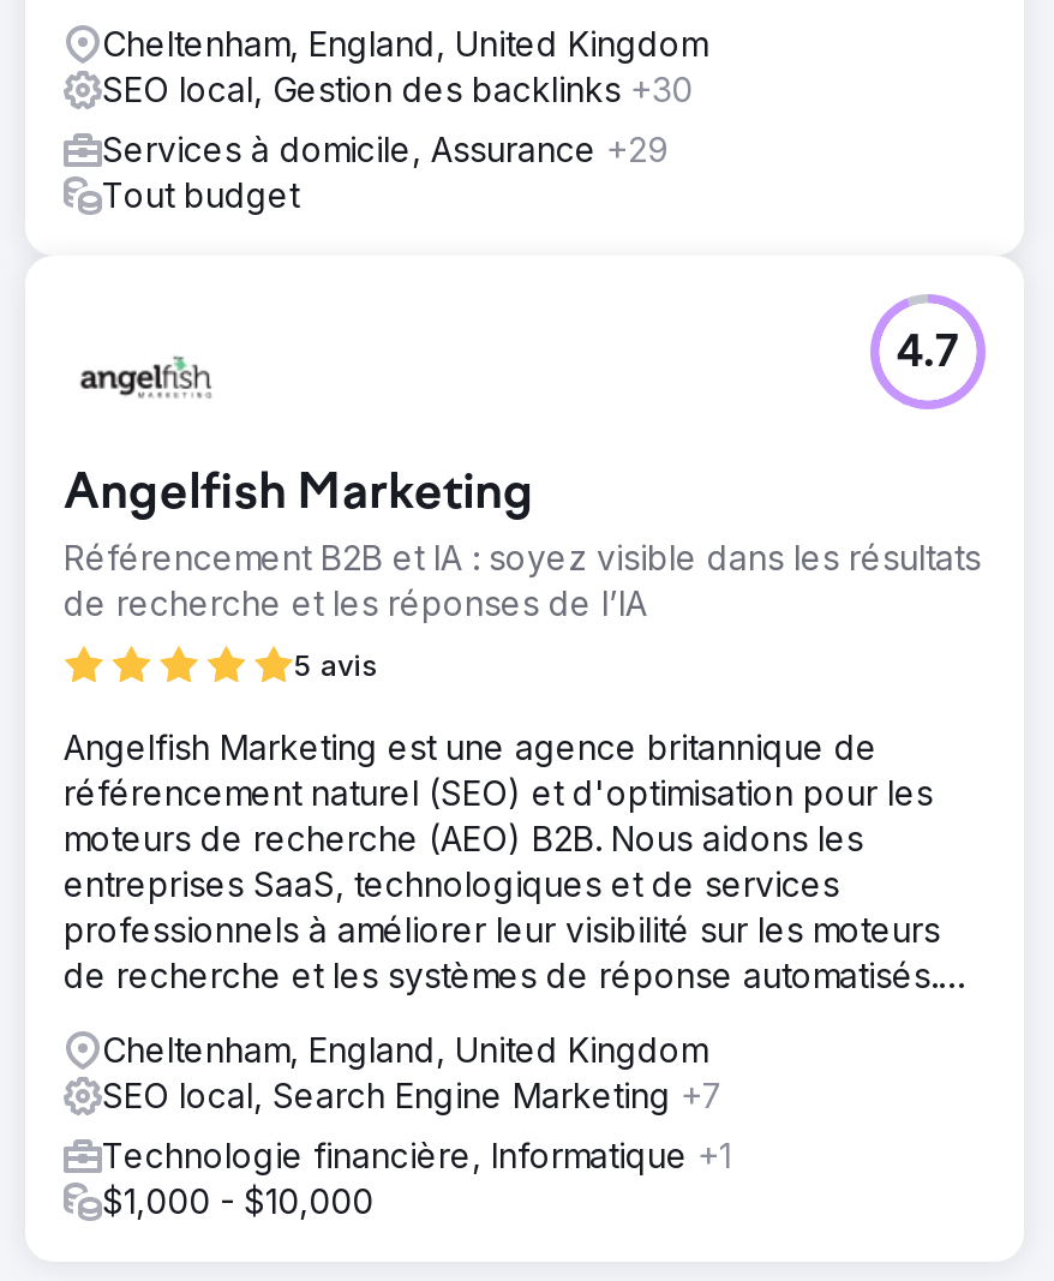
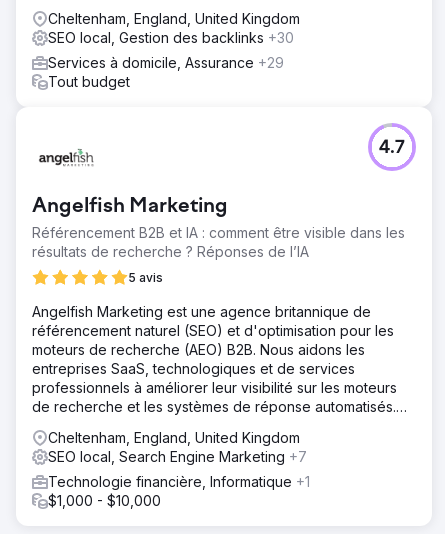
[64,537,981,577] Référencement B2B et IA : soyez visible dans les résultats -> [32,224,405,241] Référencement B2B et IA : comment être visible dans les
[64,582,647,623] de recherche et les réponses de l’IA -> [32,243,309,260] résultats de recherche ? Réponses de l’IA

